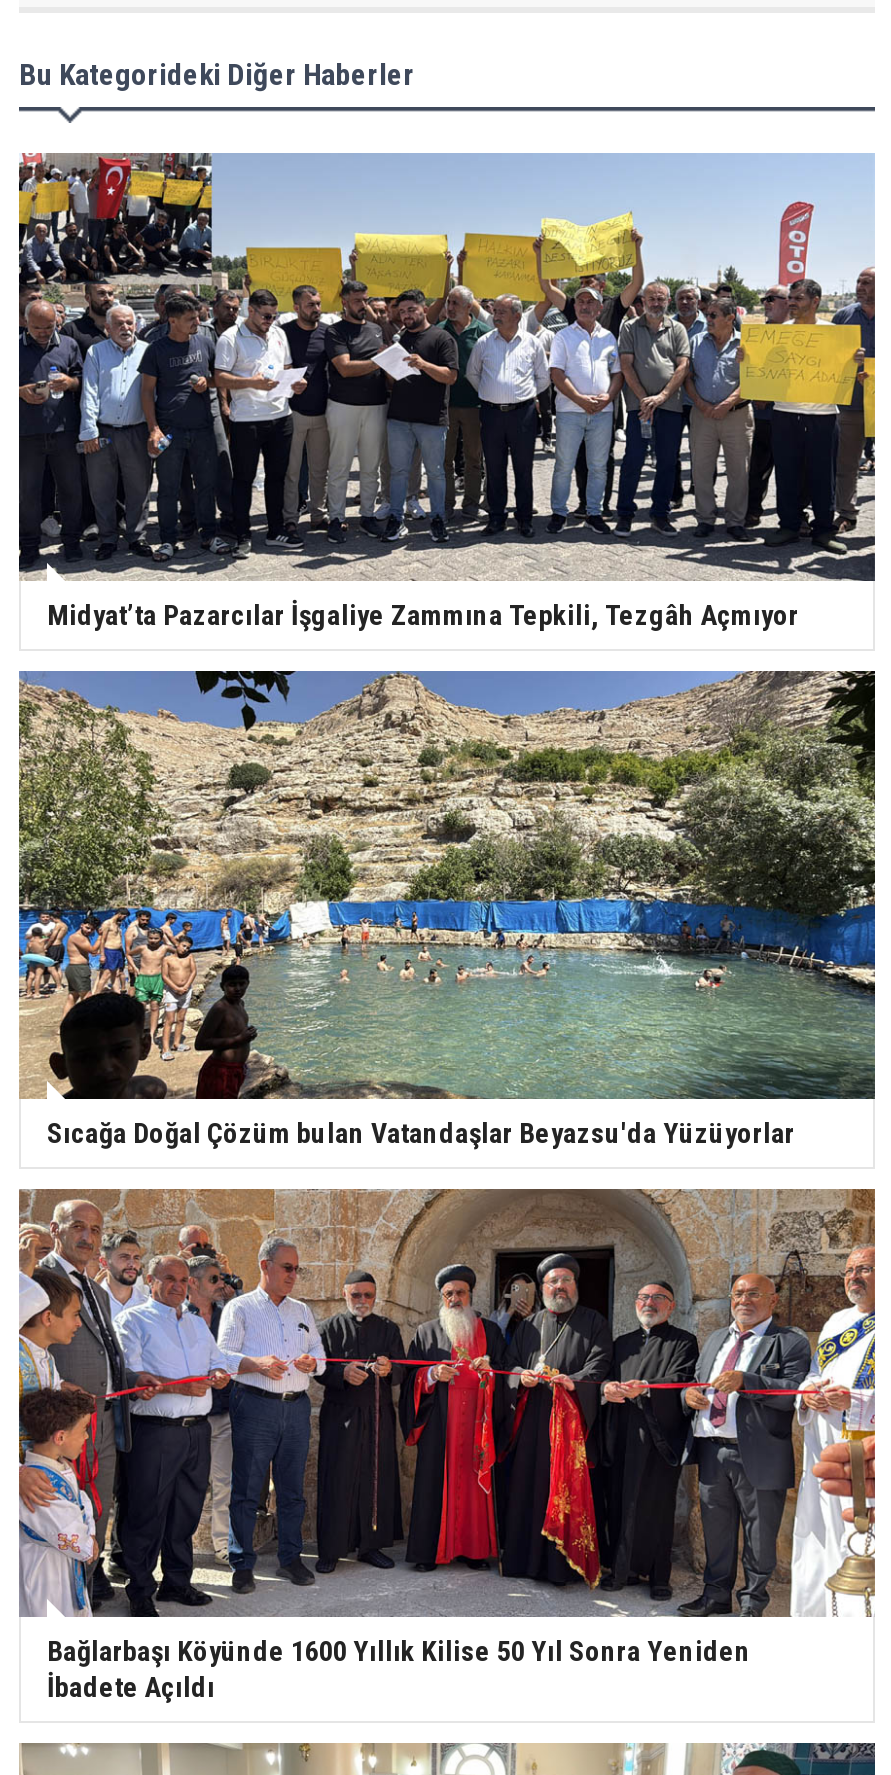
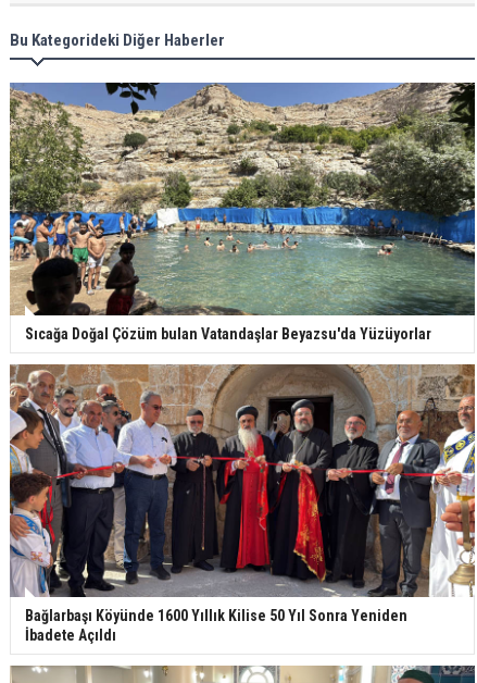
[17,151,877,631] [image] | Midyat’ta Pazarcılar İşgaliye Zammına Tepkili, Tezgâh Açmıyor -> none

